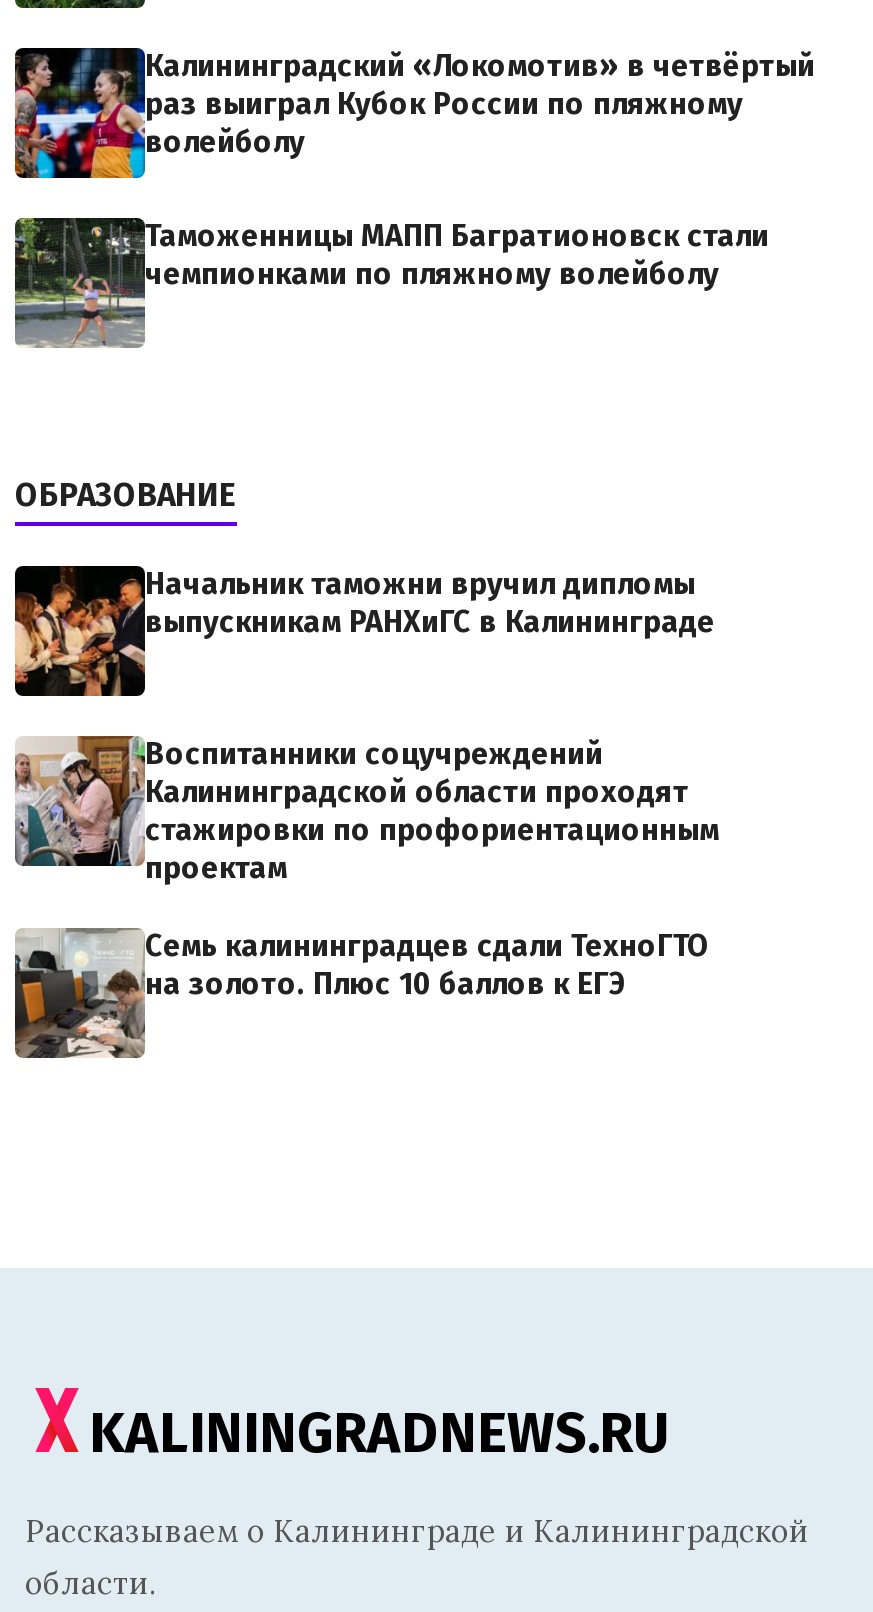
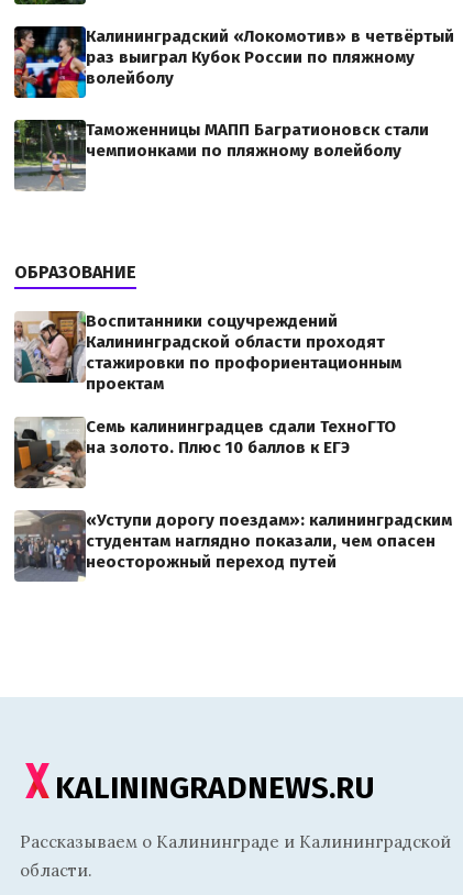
[13,564,715,698] [image] | Начальник таможни вручил дипломы | выпускникам РАНХиГС в Калининграде -> none
moved [11,736,719,1002] -> [12,311,401,457]: [image] | Воспитанники соцучреждений | Калининградской области проходят | стажировки по профориентационным | проектам | Семь калининградцев сдали ТехноГТО | на золото. Плюс 10 баллов к ЕГЭ
none -> [13,510,452,583] [image] | «Уступи дорогу поездам»: калининградским | студентам наглядно показали, чем опасен | неосторожный переход путей

